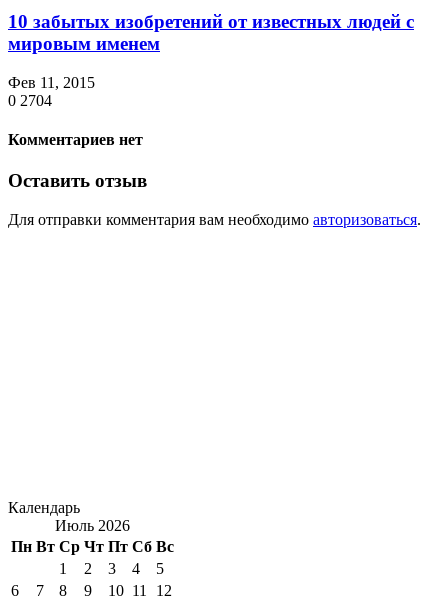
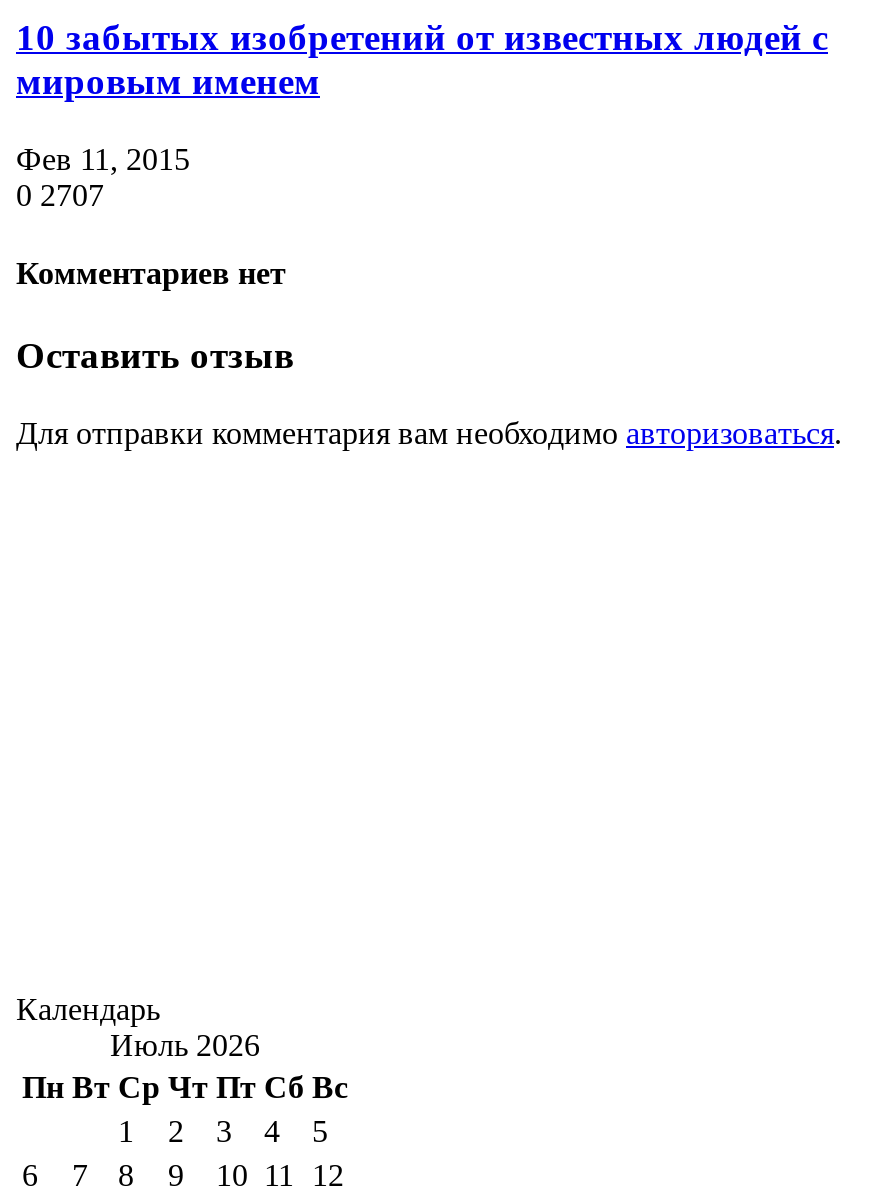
[8,91,52,108] 0 2704 -> [16,177,104,211] 0 2707

